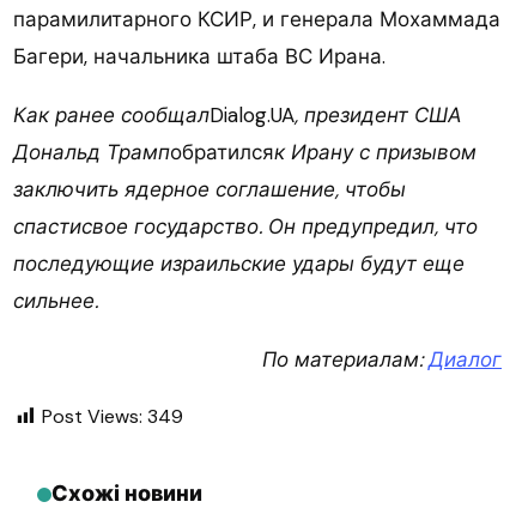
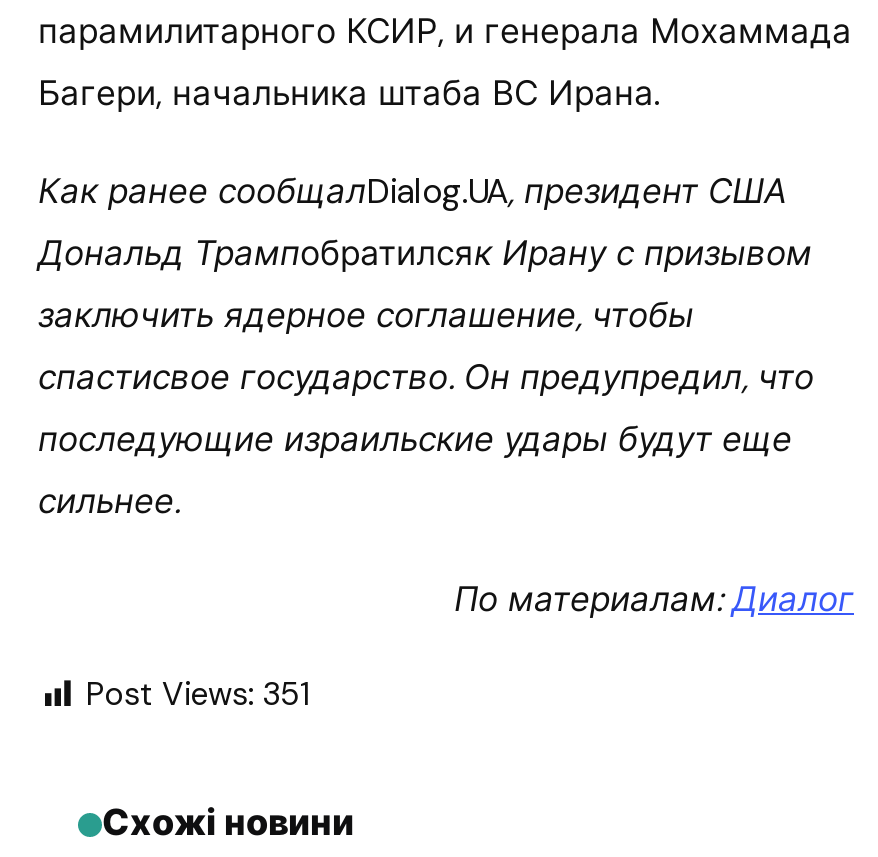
[42,404,183,429] Post Views: 349 -> [86,673,310,715] Post Views: 351

